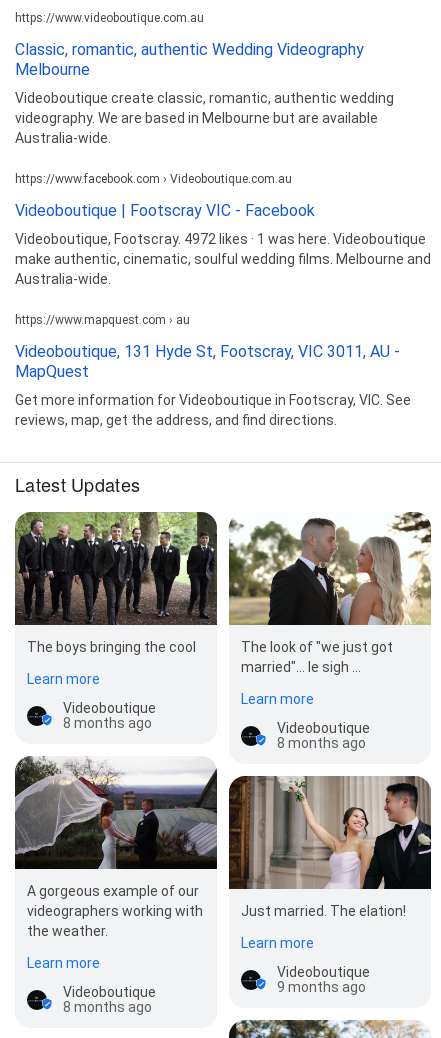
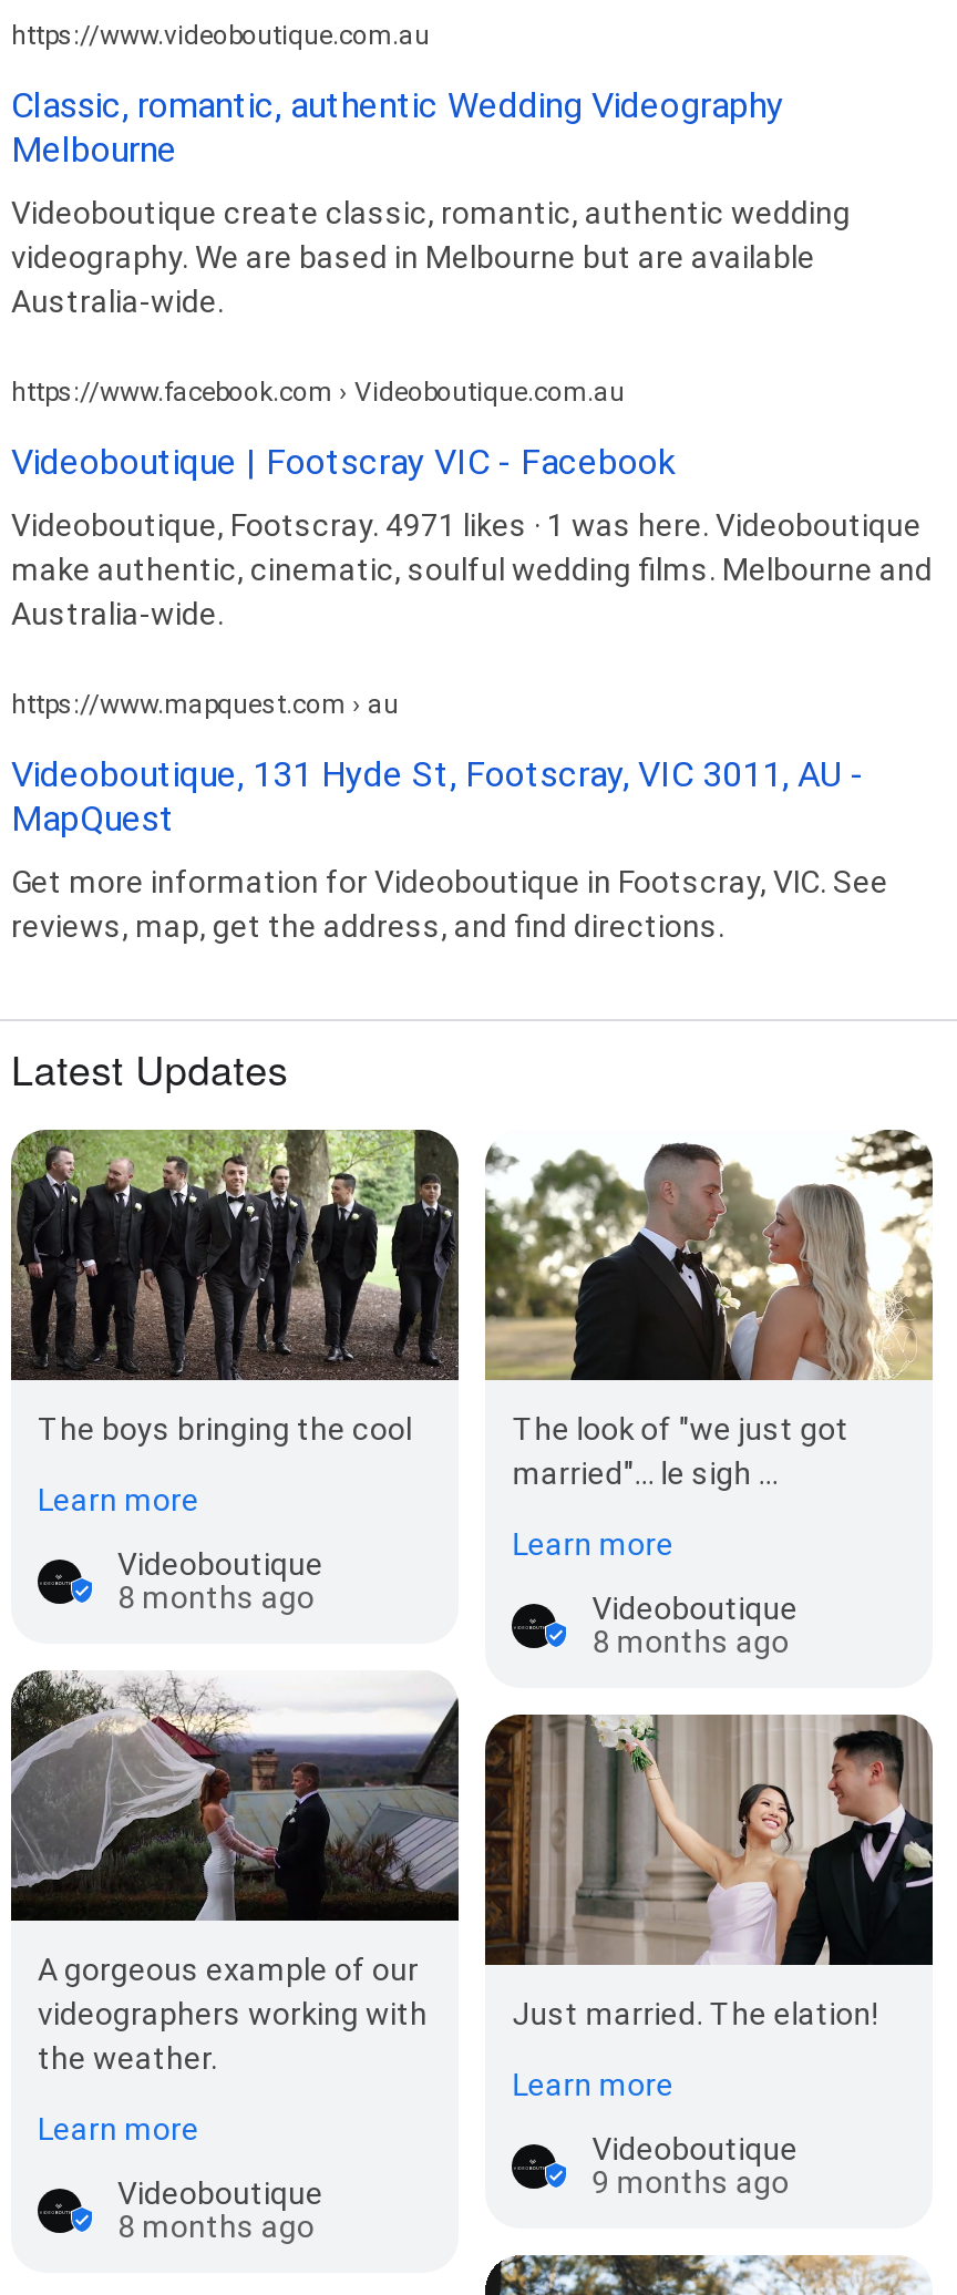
[15,231,426,247] Videoboutique, Footscray. 4972 likes · 1 was here. Videoboutique -> [11,507,922,542] Videoboutique, Footscray. 4971 likes · 1 was here. Videoboutique

